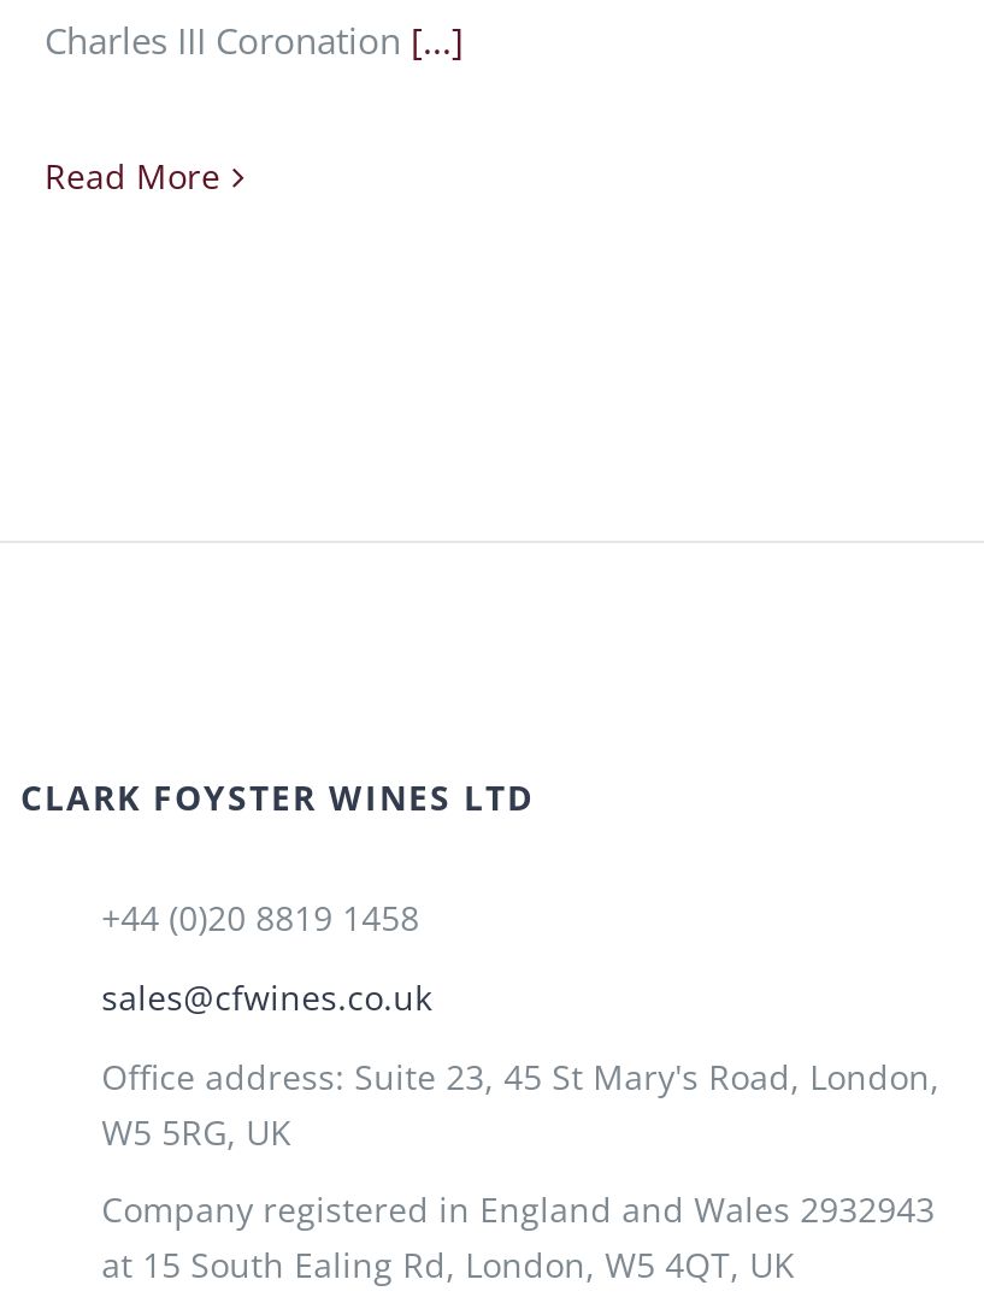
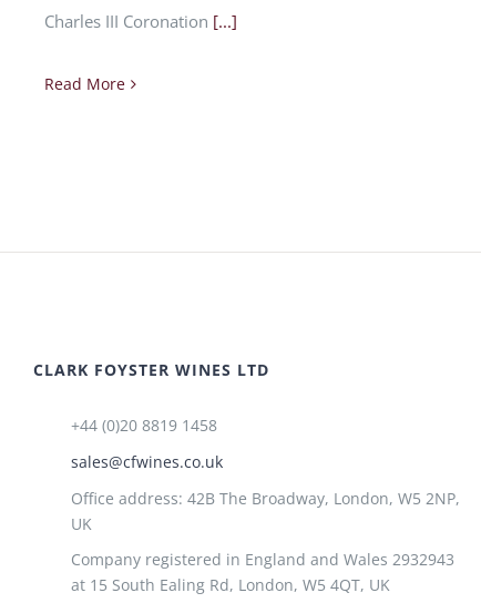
[101,1053,940,1154] Office address: Suite 23, 45 St Mary's Road, London, | W5 5RG, UK -> [70,487,459,534] Office address: 42B The Broadway, London, W5 2NP, | UK

